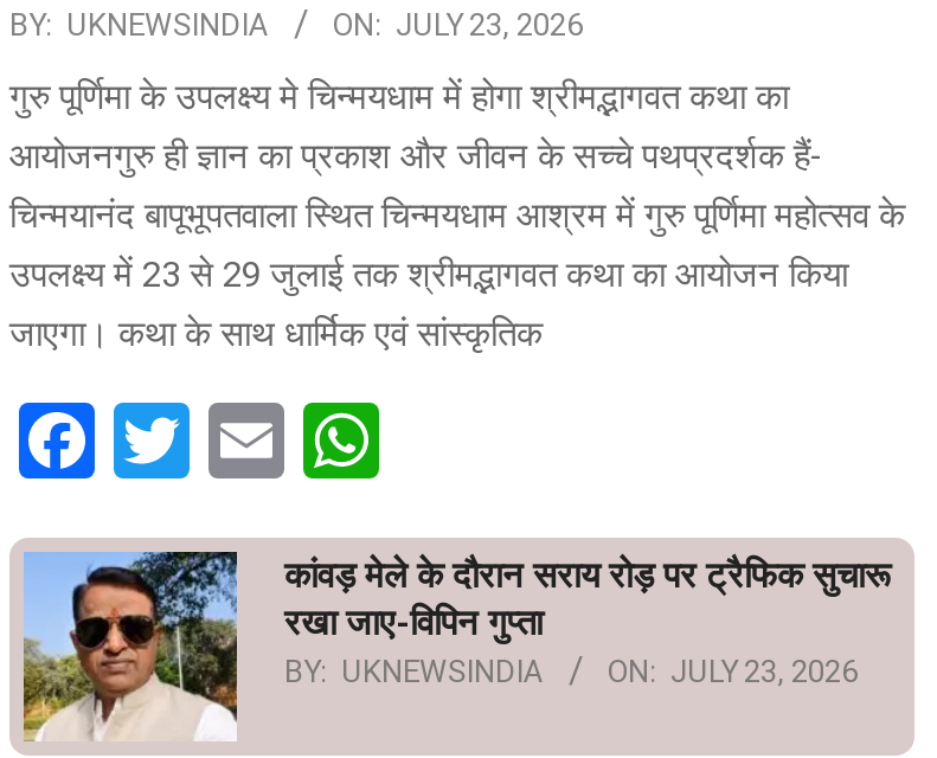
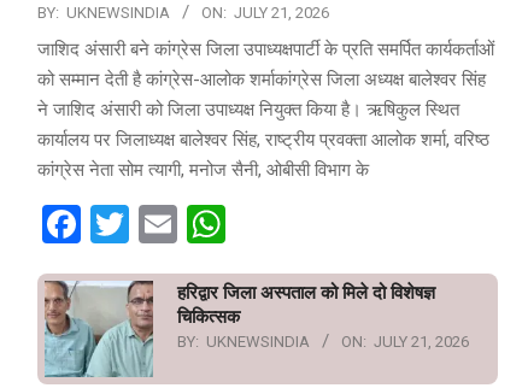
[9,6,583,41] BY: UKNEWSINDIA ON: JULY 23, 2026 -> [37,3,329,21] BY: UKNEWSINDIA ON: JULY 21, 2026
[9,75,905,354] गुरु पूर्णिमा के उपलक्ष्य मे चिन्मयधाम में होगा श्रीमद्भागवत कथा का | आयोजनगुरु ही ज्ञान का प्रकाश और जीवन के सच्चे पथप्रदर्शक हैं- | चिन्मयानंद बापूभूपतवाला स्थित चिन्मयधाम आश्रम में गुरु पूर्णिमा महोत्सव के | उपलक्ष्य में 23 से 29 जुलाई तक श्रीमद्भागवत कथा का आयोजन किया | जाएगा। कथा के साथ धार्मिक एवं सांस्कृतिक -> [37,38,494,180] जाशिद अंसारी बने कांग्रेस जिला उपाध्यक्षपार्टी के प्रति समर्पित कार्यकर्ताओं | को सम्मान देती है कांग्रेस-आलोक शर्माकांग्रेस जिला अध्यक्ष बालेश्वर सिंह | ने जाशिद अंसारी को जिला उपाध्यक्ष नियुक्त किया है। ऋषिकुल स्थित | कार्यालय पर जिलाध्यक्ष बालेश्वर सिंह, राष्ट्रीय प्रवक्ता आलोक शर्मा, वरिष्ठ | कांग्रेस नेता सोम त्यागी, मनोज सैनी, ओबीसी विभाग के
[21,550,891,741] [image] | कांवड़ मेले के दौरान सराय रोड़ पर ट्रैफिक सुचारू | रखा जाए-विपिन गुप्ता -> [43,280,435,378] [image] | हरिद्वार जिला अस्पताल को मिले दो विशेषज्ञ | चिकित्सक
[284,653,858,688] BY: UKNEWSINDIA ON: JULY 23, 2026 -> [177,332,469,350] BY: UKNEWSINDIA ON: JULY 21, 2026

